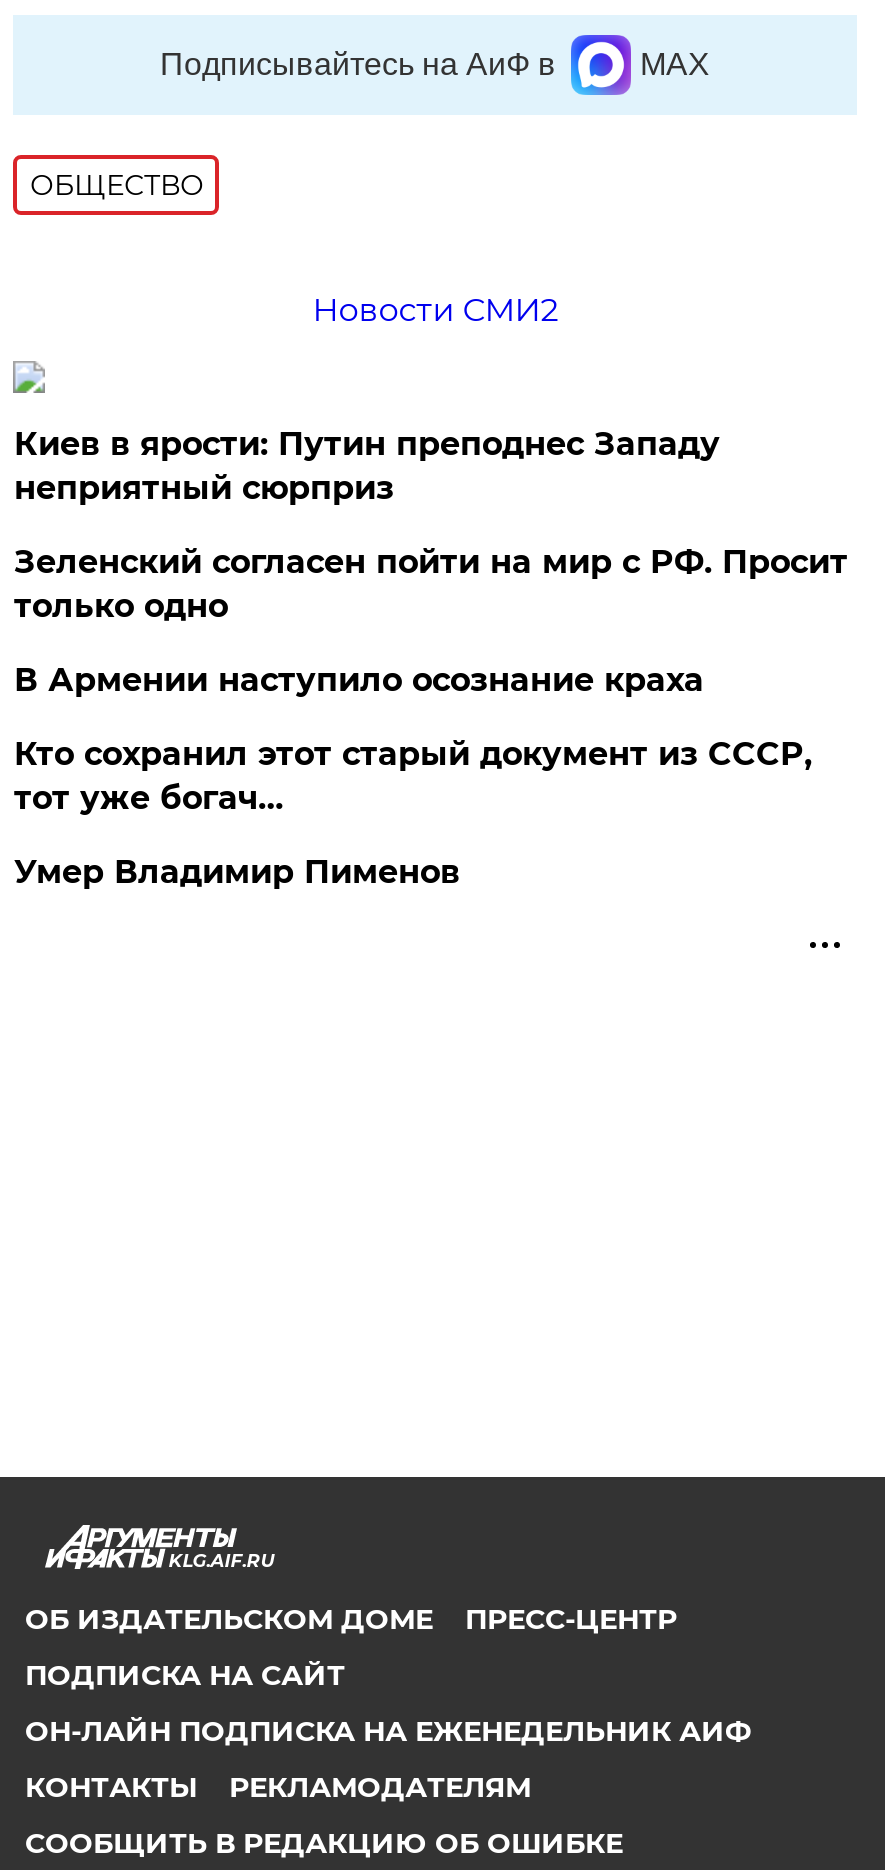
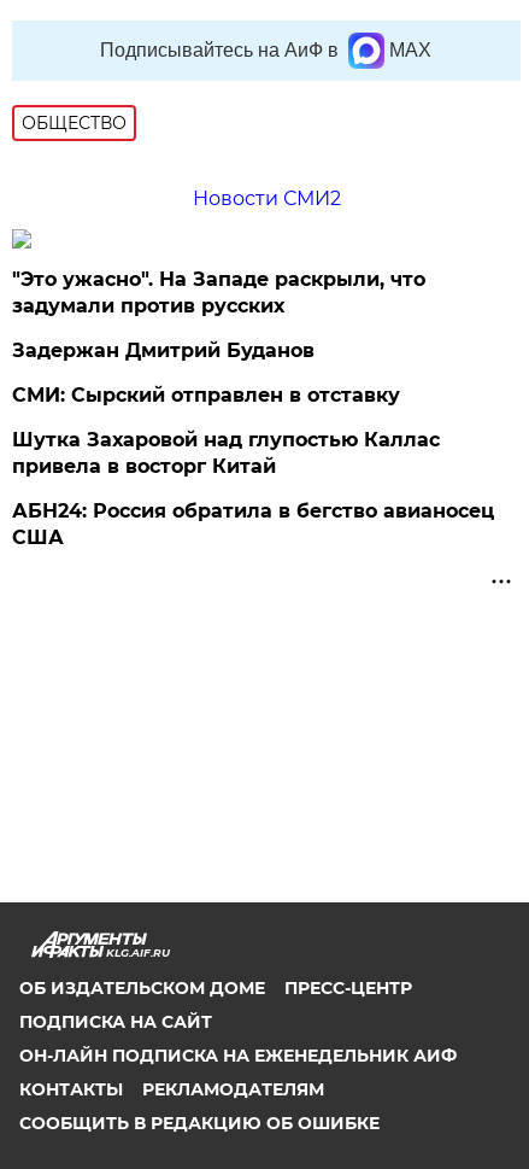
[14,425,720,507] Киев в ярости: Путин преподнес Западу | неприятный сюрприз -> [13,268,426,317] "Это ужасно". На Западе раскрыли, что | задумали против русских
[14,543,848,625] Зеленский согласен пойти на мир с РФ. Просит | только одно -> [13,339,315,362] Задержан Дмитрий Буданов
[14,661,704,699] В Армении наступило осознание краха -> [13,384,401,406] СМИ: Сырский отправлен в отставку
[14,735,812,817] Кто сохранил этот старый документ из СССР, | тот уже богач… -> [13,428,440,478] Шутка Захаровой над глупостью Каллас | привела в восторг Китай
[14,853,460,891] Умер Владимир Пименов -> [13,499,495,549] АБН24: Россия обратила в бегство авианосец | США

